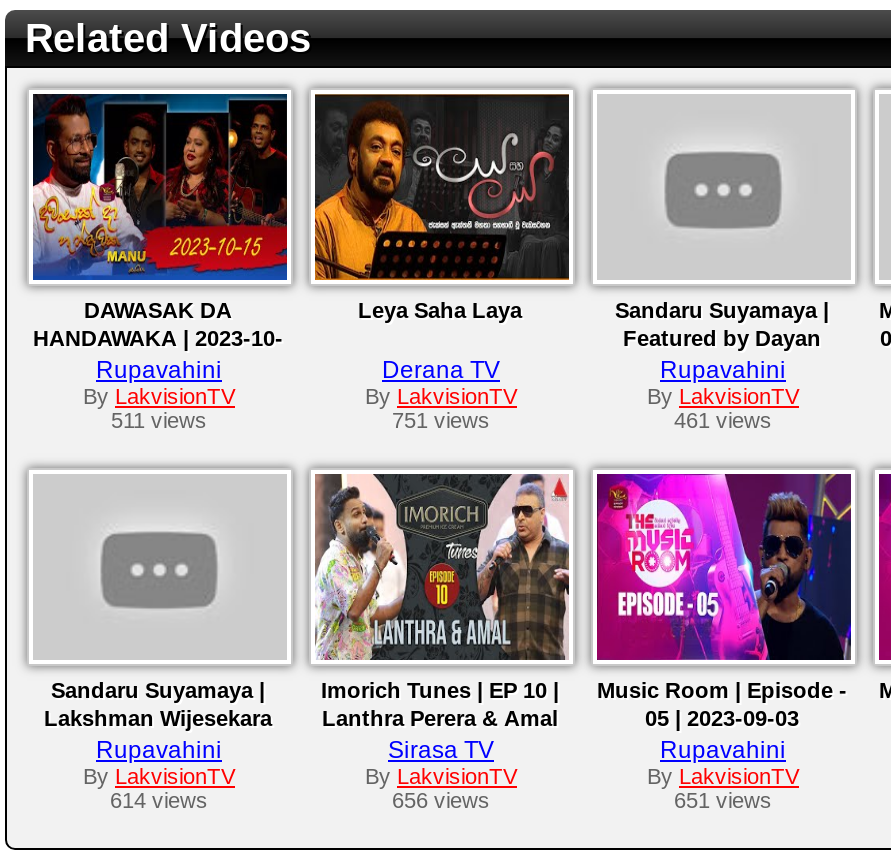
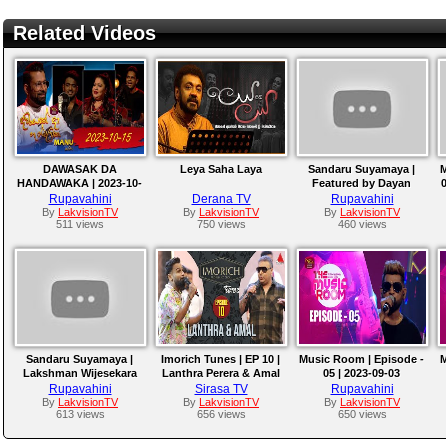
[392,409,490,433] 751 views -> [196,218,245,230] 750 views
[674,409,772,433] 461 views -> [337,218,386,230] 460 views
[110,789,208,813] 614 views -> [55,408,104,420] 613 views
[674,789,772,813] 651 views -> [337,408,386,420] 650 views

